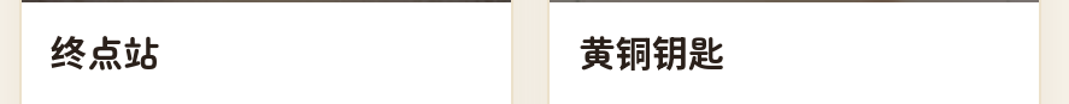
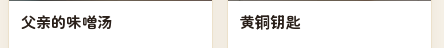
[51,27,160,77] 终点站 -> [21,11,112,32] 父亲的味噌汤

